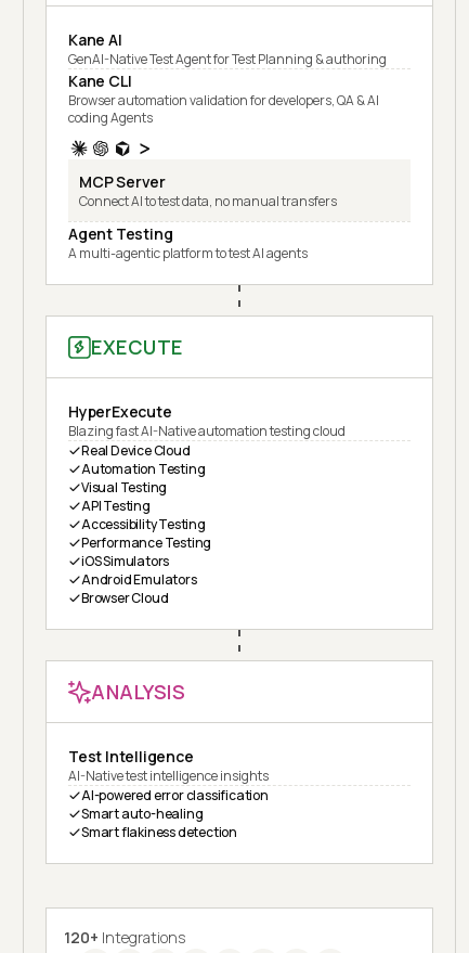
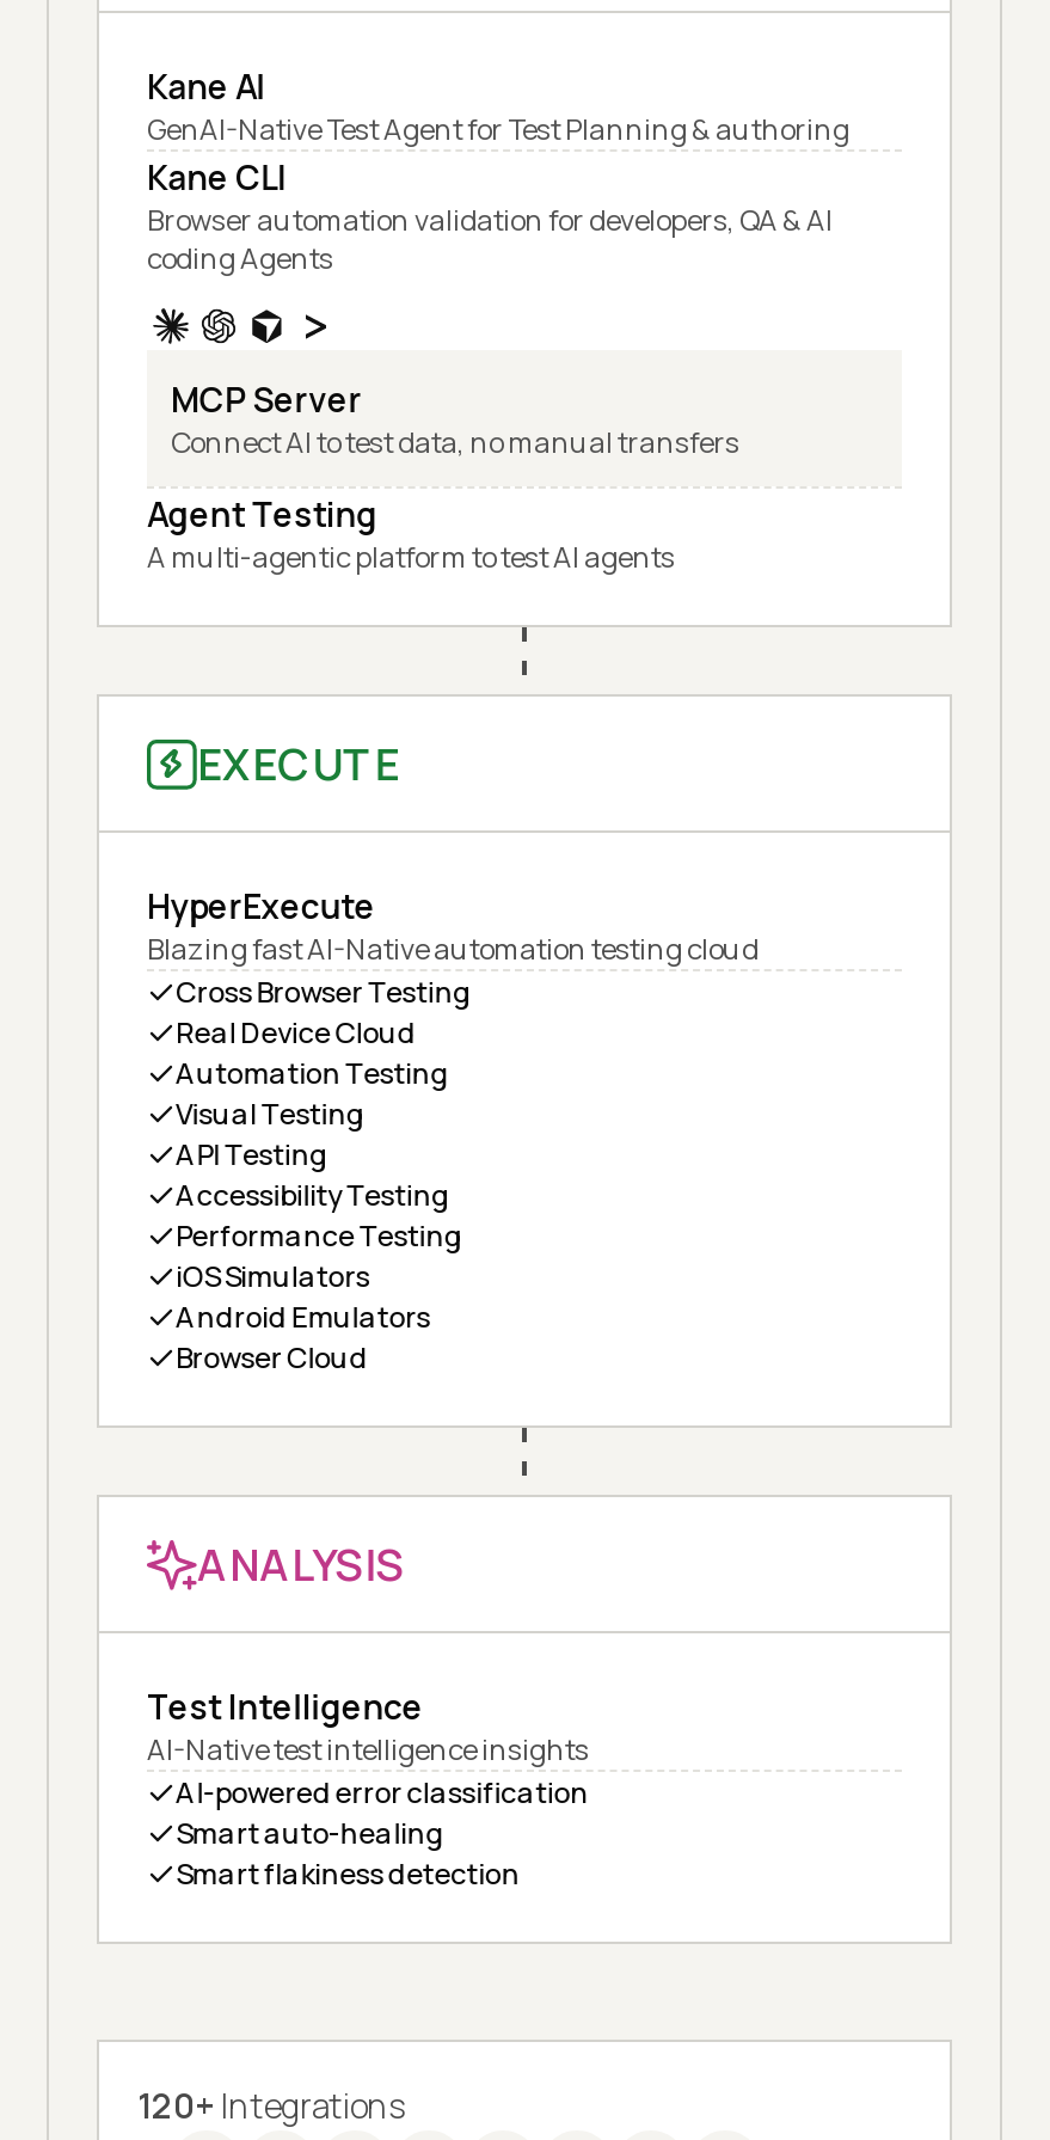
none -> [176,972,471,1013] Cross Browser Testing

